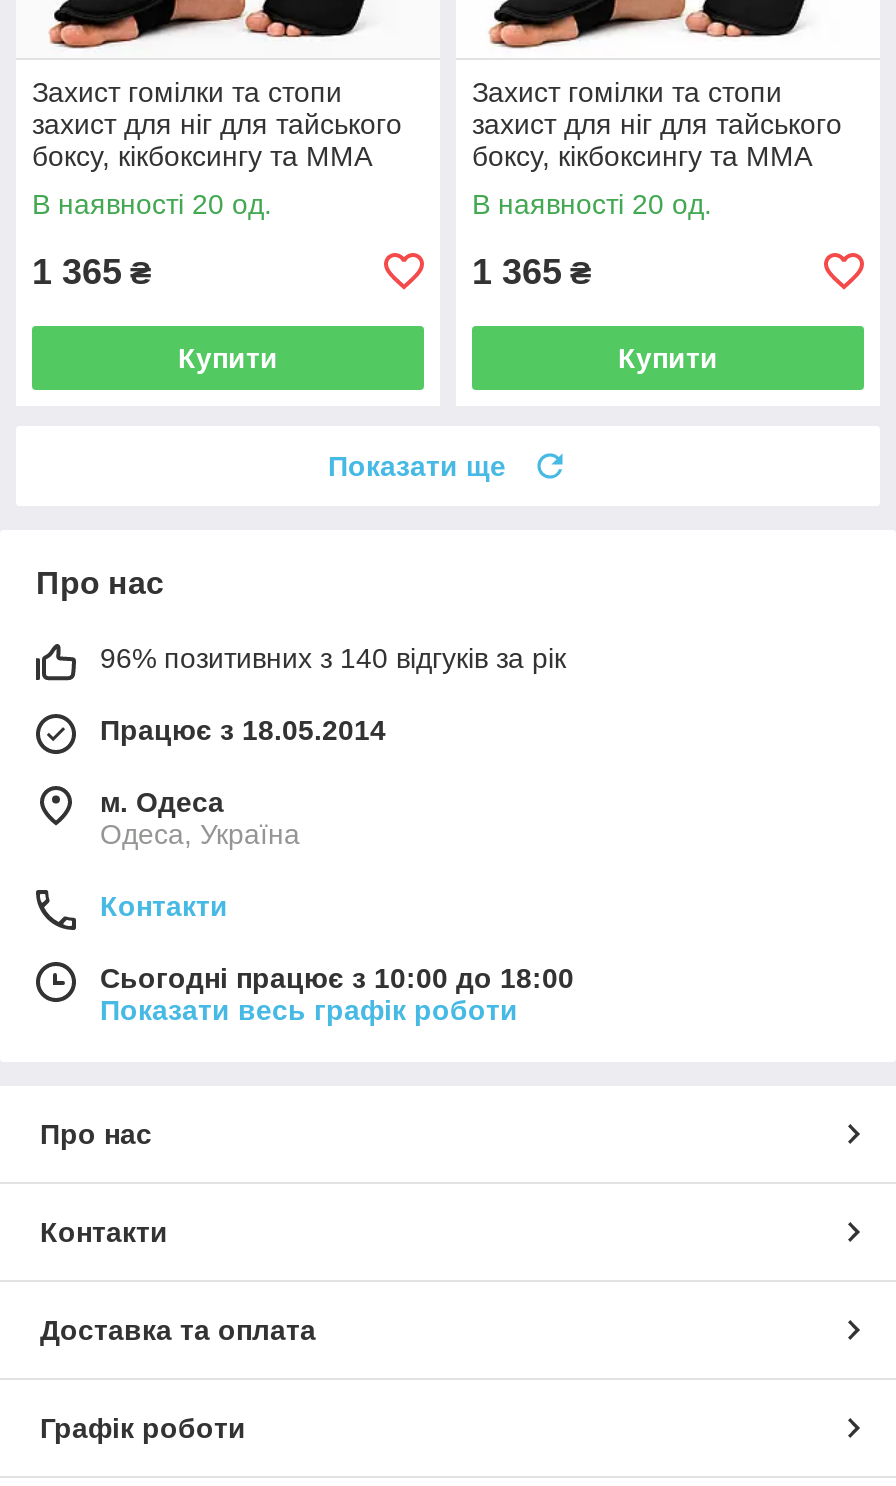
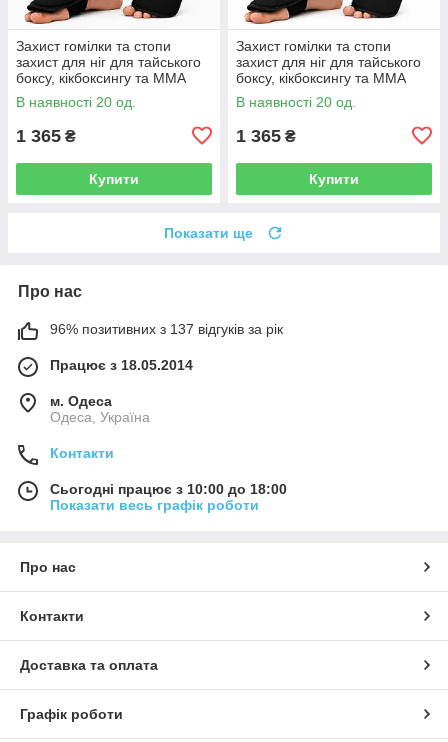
[100,642,566,674] 96% позитивних з 140 відгуків за рік -> [50,321,283,337] 96% позитивних з 137 відгуків за рік

